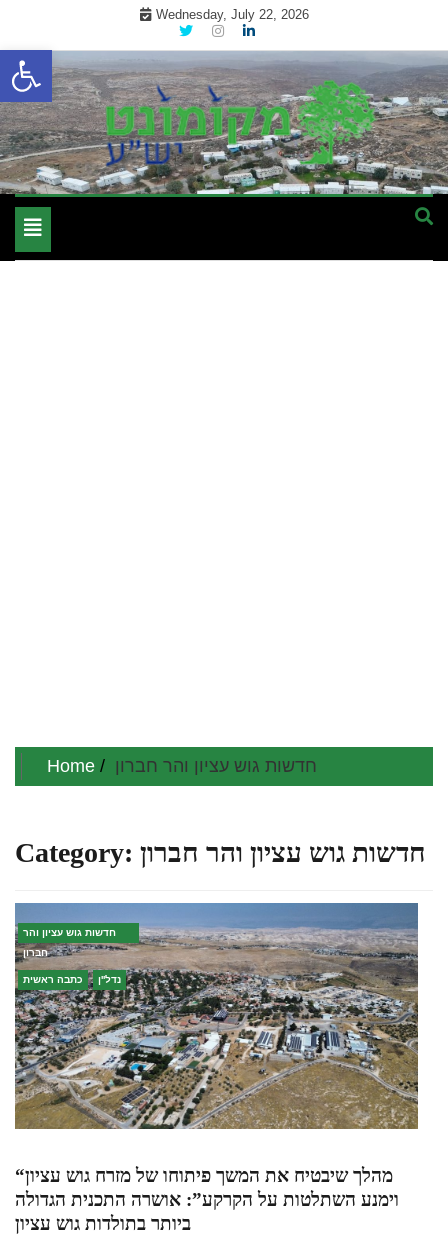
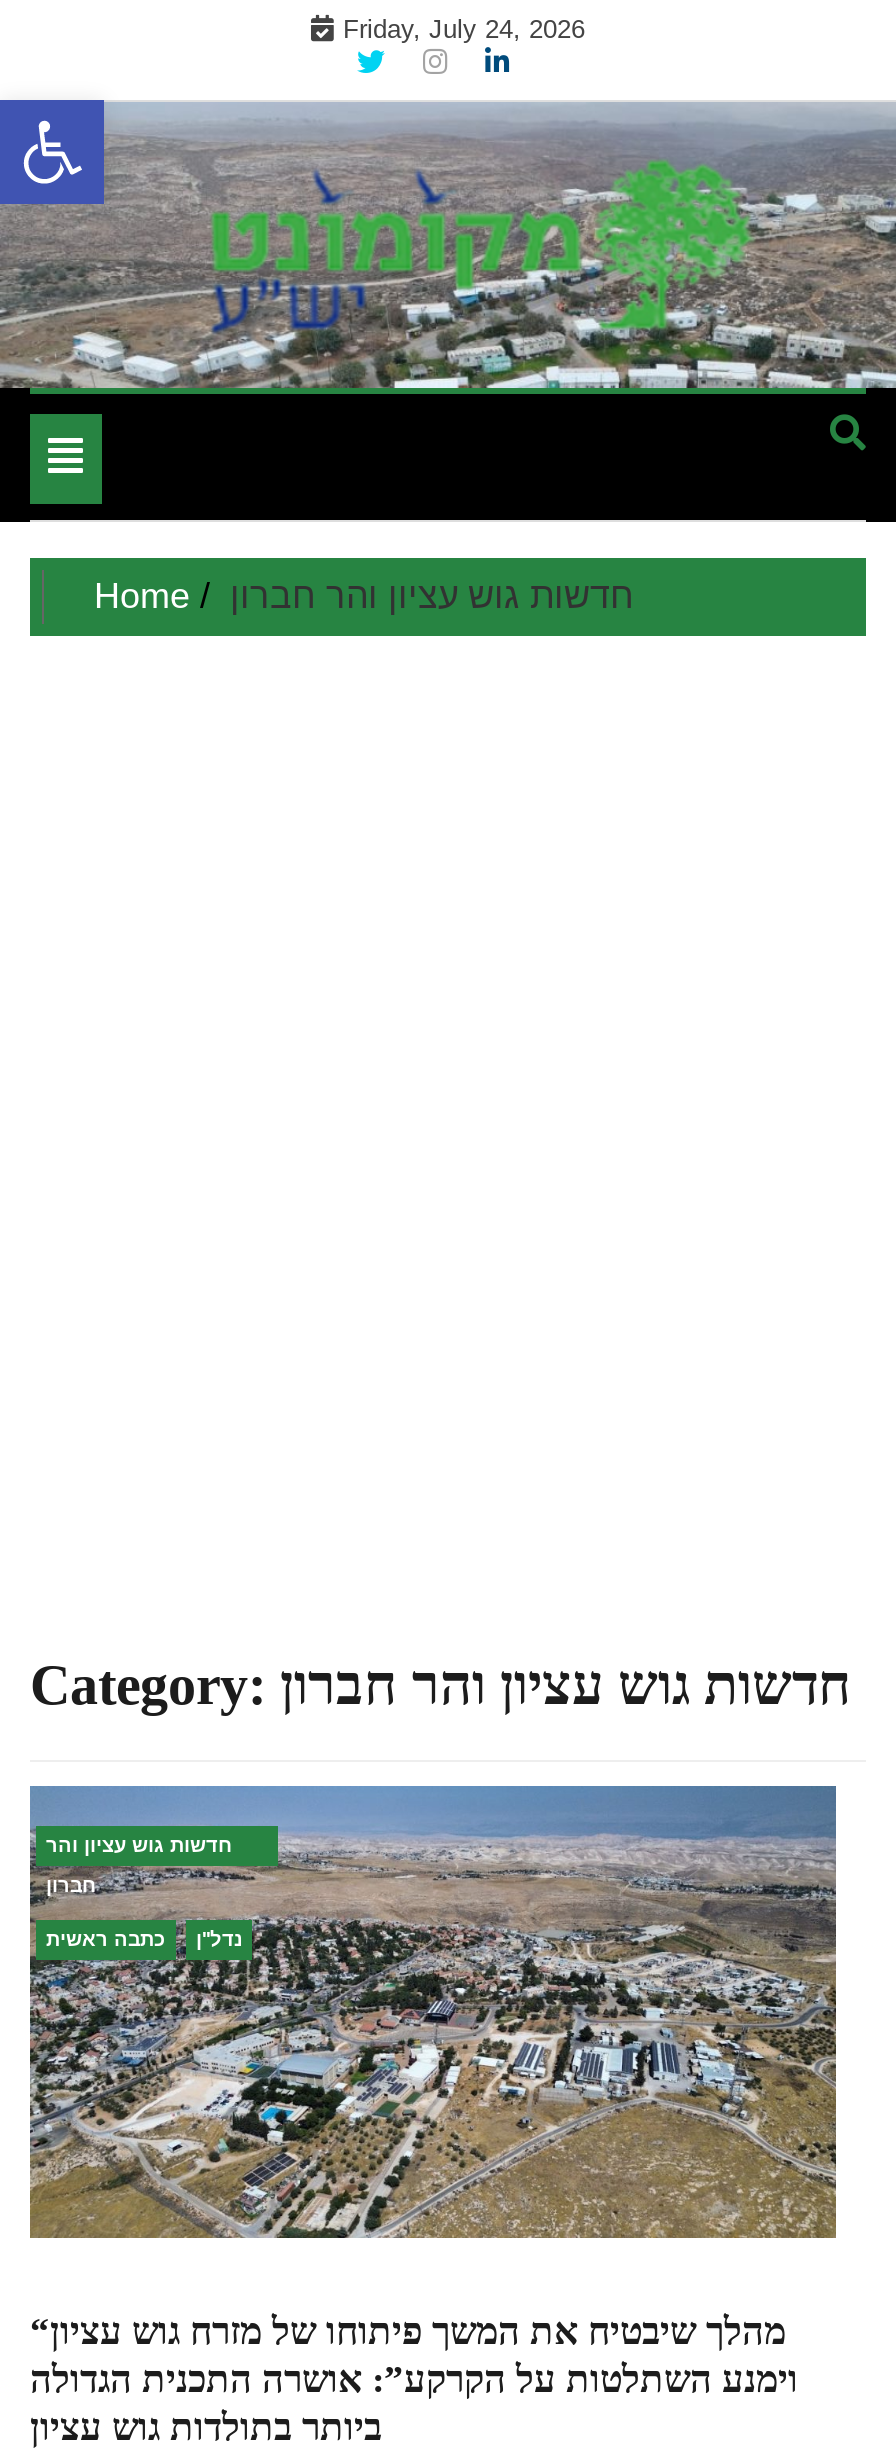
[155,7,308,22] Wednesday, July 22, 2026 -> [343,14,585,44] Friday, July 24, 2026
moved [47,756,317,776] -> [94,576,634,616]: Home | חדשות גוש עציון והר חברון

